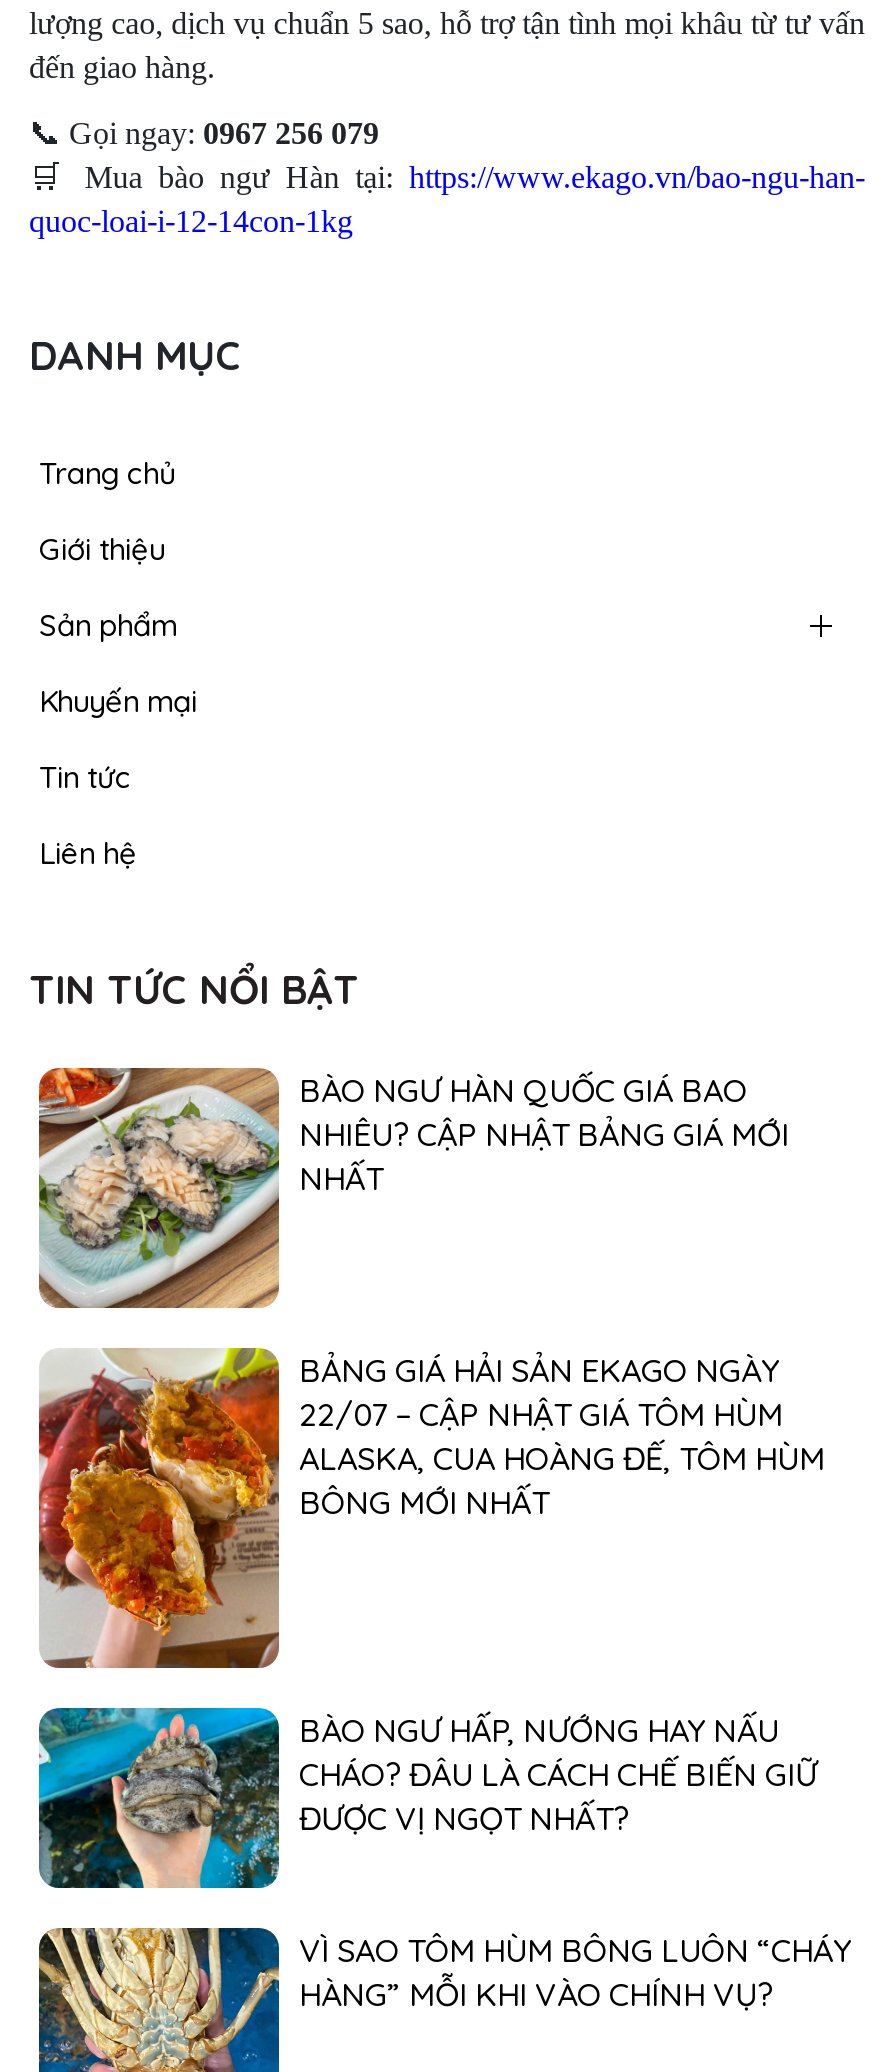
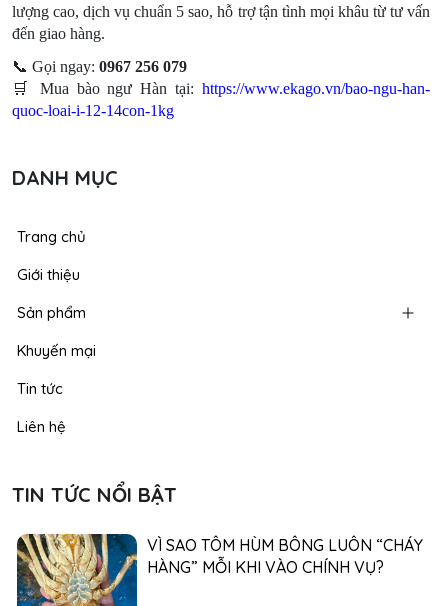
[37,1066,789,1310] [image] | BÀO NGƯ HÀN QUỐC GIÁ BAO | NHIÊU? CẬP NHẬT BẢNG GIÁ MỚI | NHẤT -> none
[37,1346,825,1670] [image] | BẢNG GIÁ HẢI SẢN EKAGO NGÀY | 22/07 – CẬP NHẬT GIÁ TÔM HÙM | ALASKA, CUA HOÀNG ĐẾ, TÔM HÙM | BÔNG MỚI NHẤT -> none
[37,1706,817,1890] [image] | BÀO NGƯ HẤP, NƯỚNG HAY NẤU | CHÁO? ĐÂU LÀ CÁCH CHẾ BIẾN GIỮ | ĐƯỢC VỊ NGỌT NHẤT? -> none

